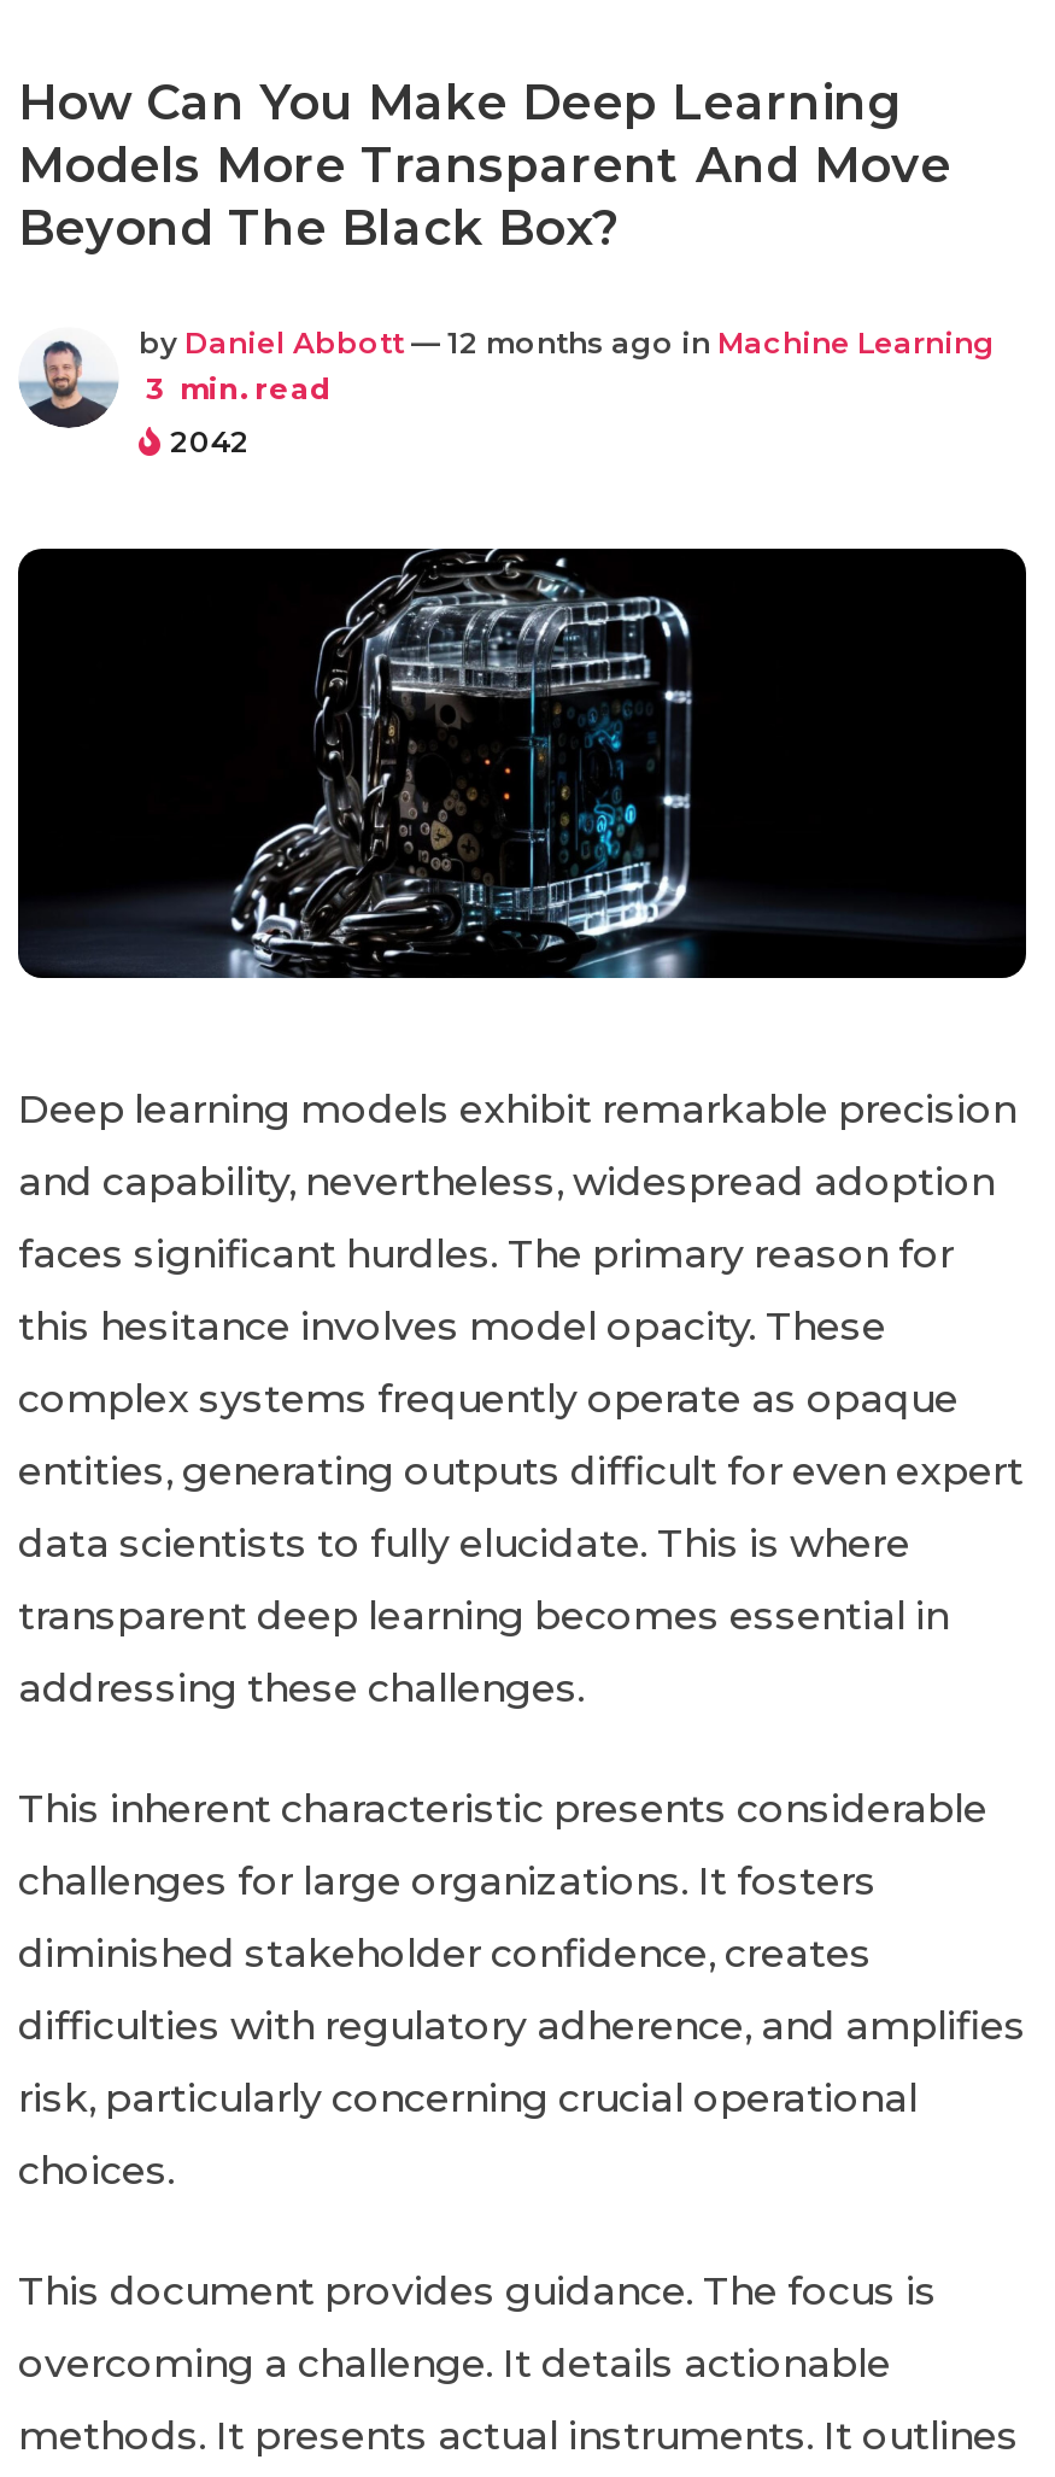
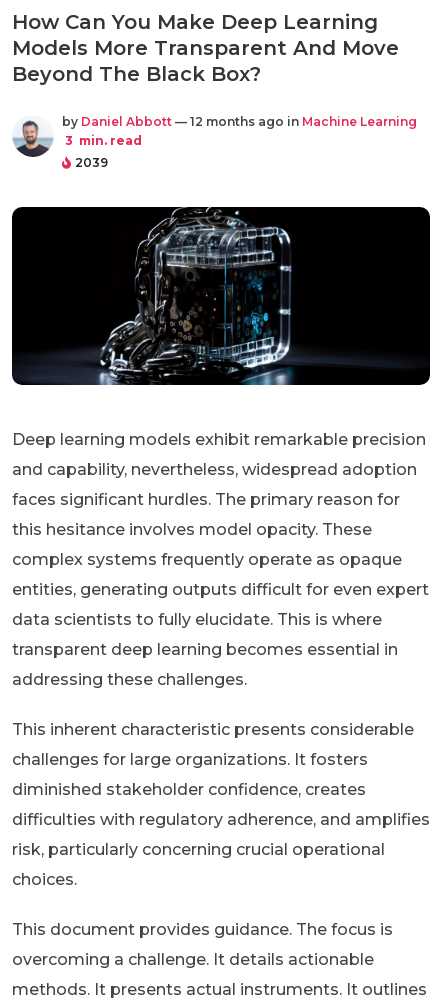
[170,423,250,459] 2042 -> [75,155,108,170] 2039

